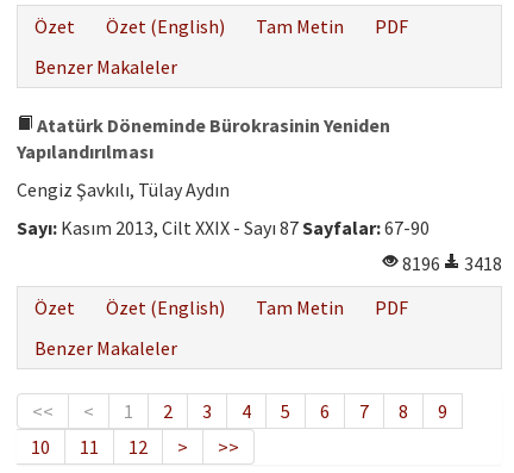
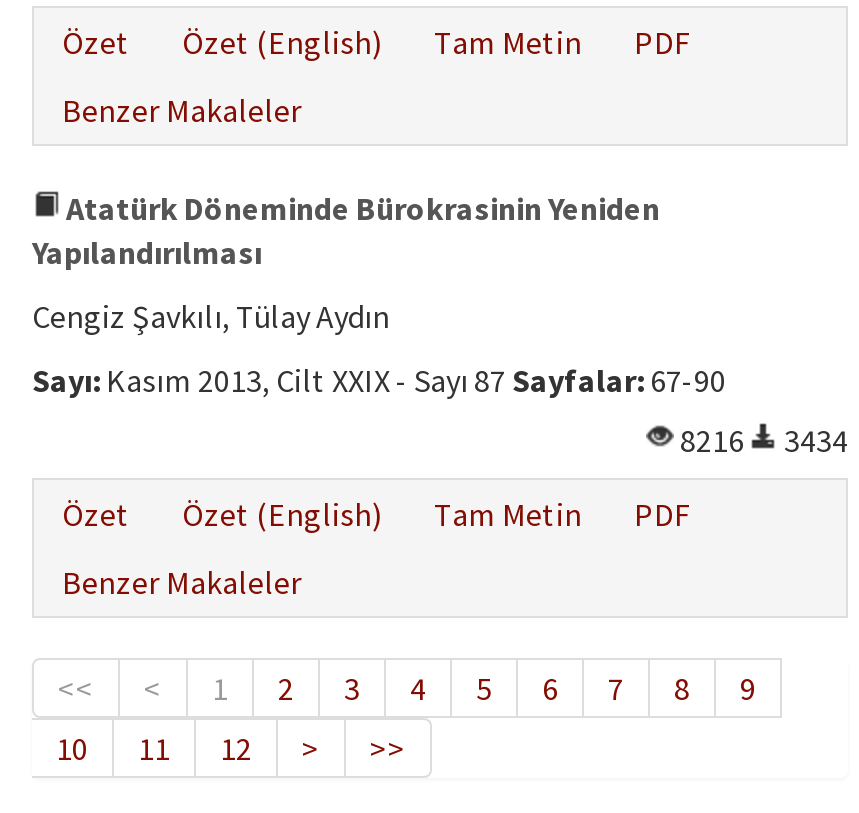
[399,252,444,276] 8196 -> [674,421,750,461] 8216
[460,252,502,276] 3418 -> [778,421,848,461] 3434

